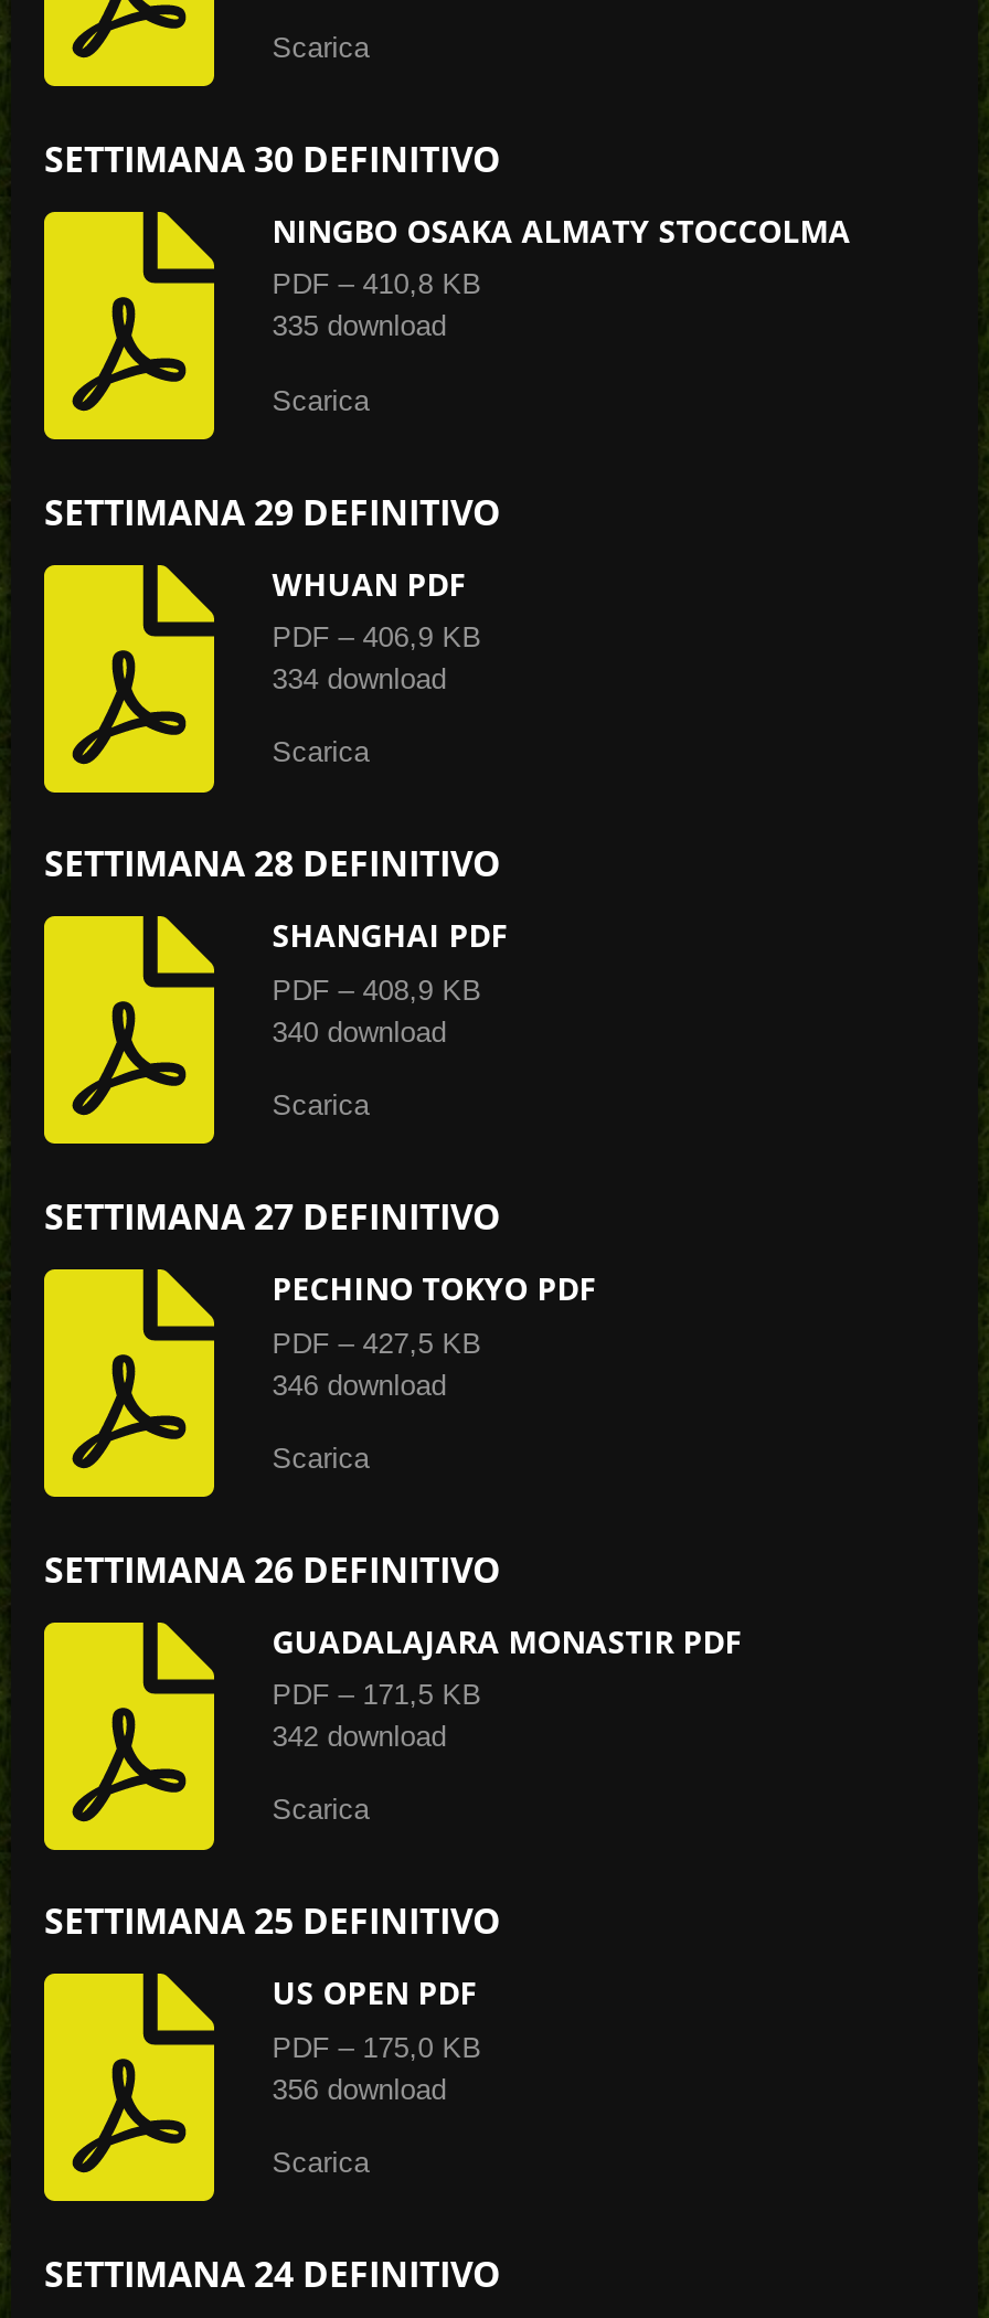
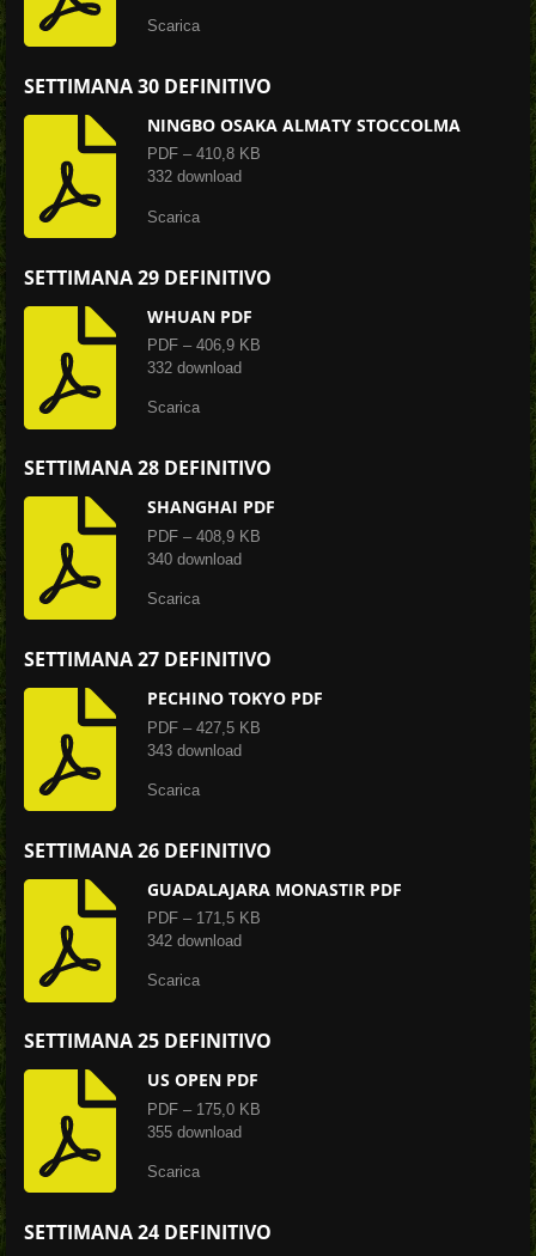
[272,310,446,343] 335 download -> [147,168,242,186] 332 download
[272,663,446,696] 334 download -> [147,359,242,377] 332 download
[272,1368,446,1401] 346 download -> [147,741,242,759] 343 download
[272,2073,446,2106] 356 download -> [147,1123,242,1141] 355 download

